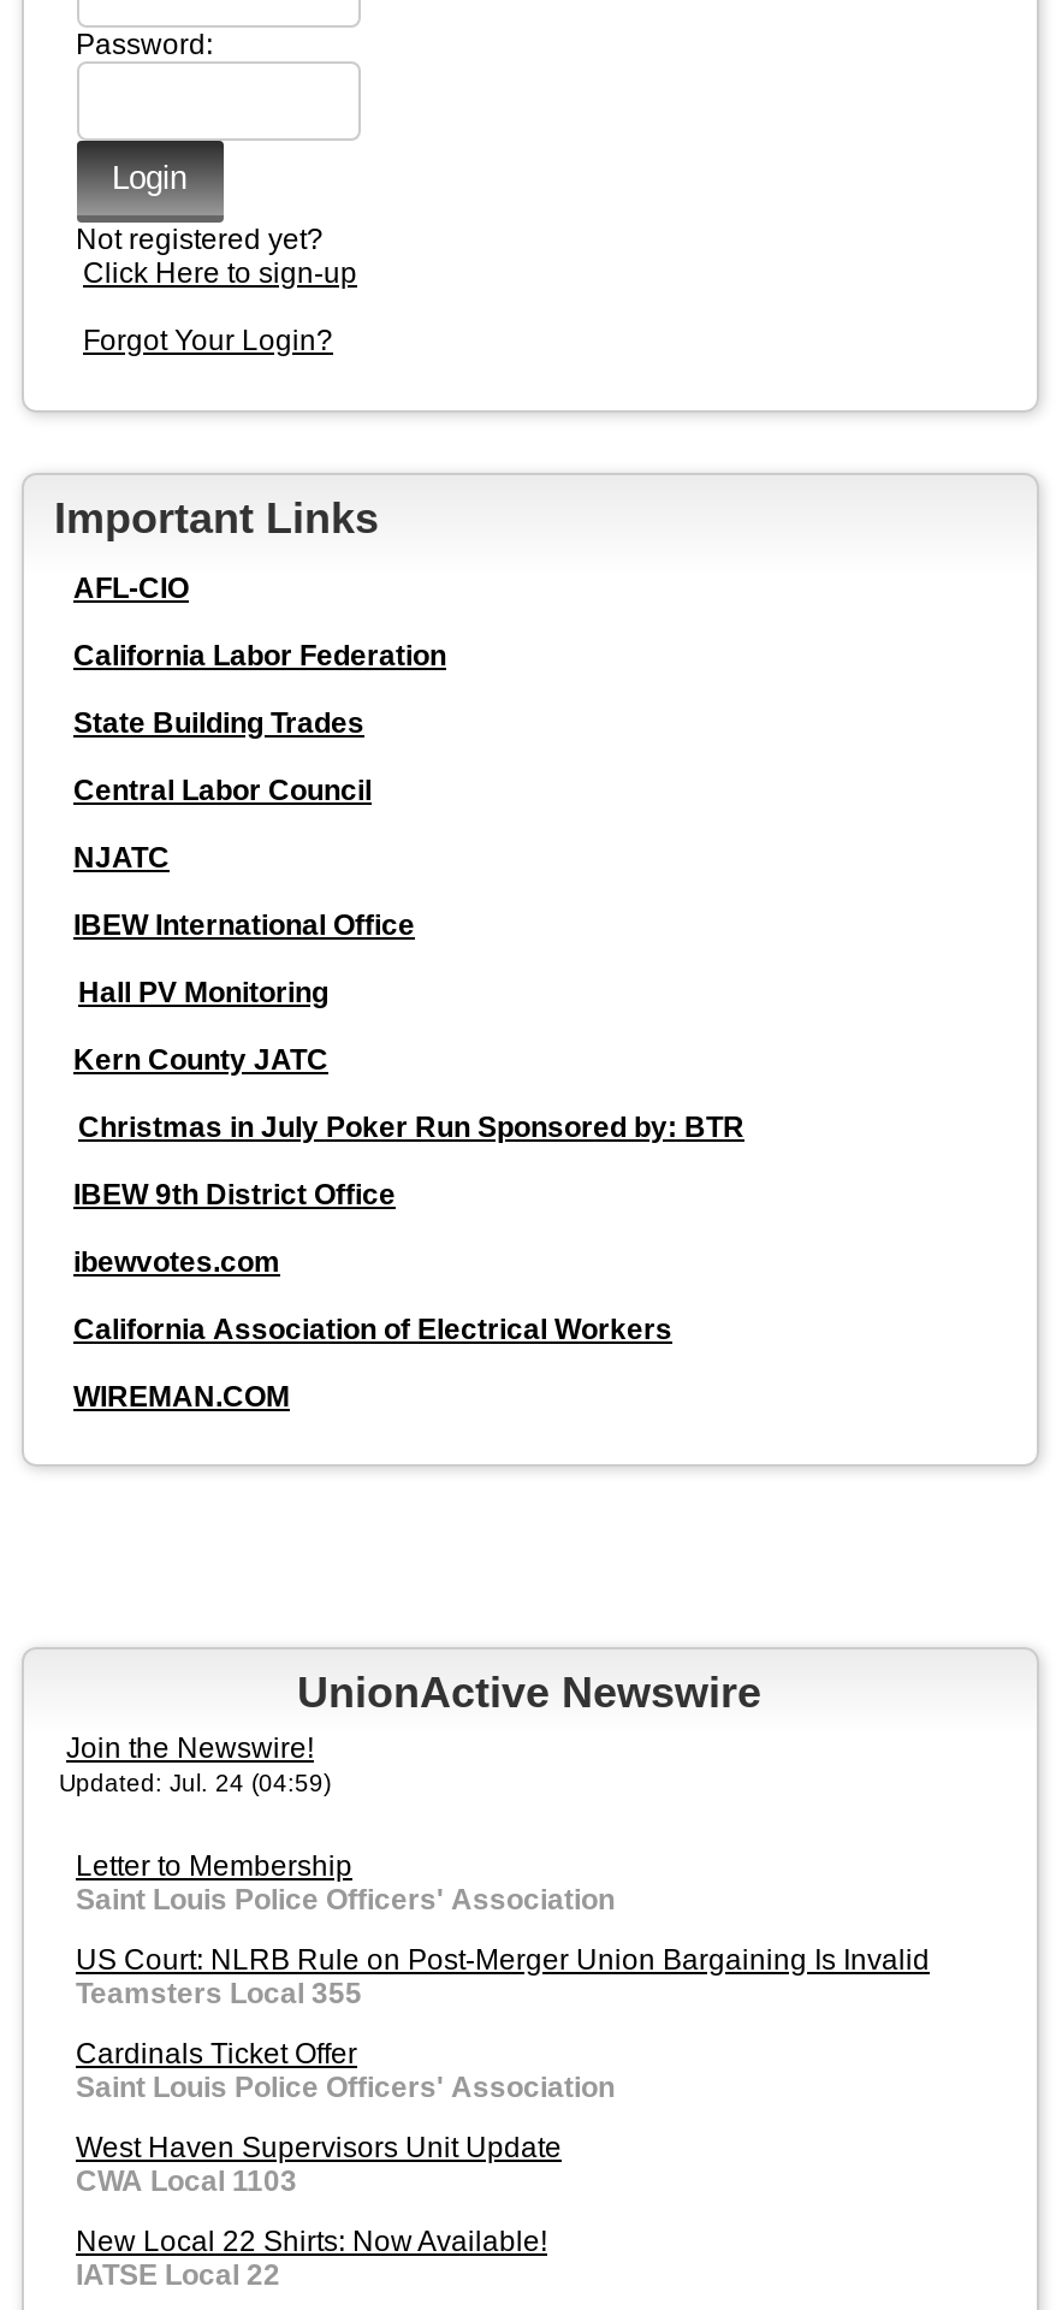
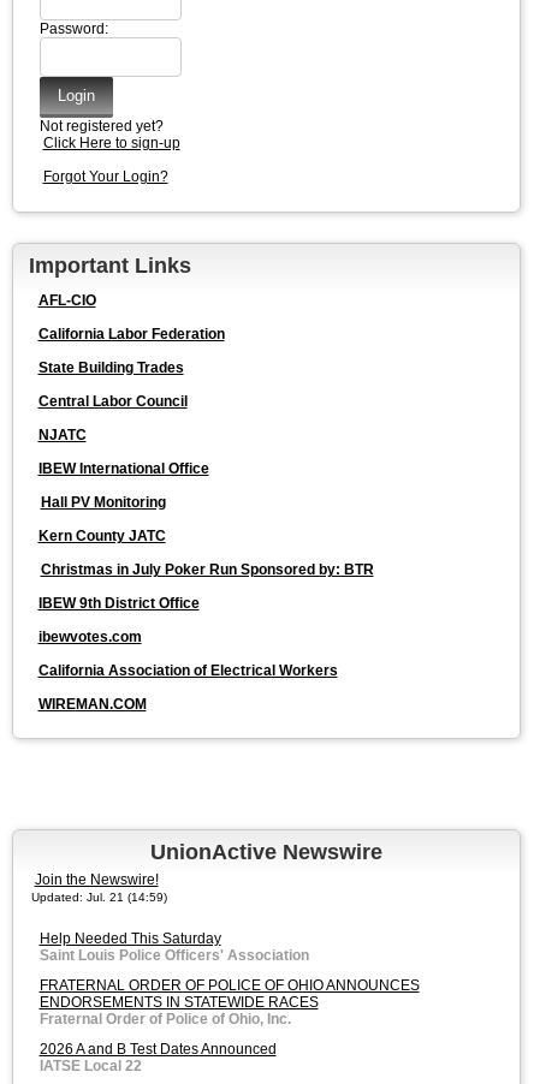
[59,1770,331,1796] Updated: Jul. 24 (04:59) -> [31,891,167,904] Updated: Jul. 21 (14:59)
[76,1849,352,1883] Letter to Membership -> [39,930,221,947] Help Needed This Saturday
[76,1943,930,2258] US Court: NLRB Rule on Post-Merger Union Bargaining Is Invalid | Teamsters Local 355 | Cardinals Ticket Offer | Saint Louis Police Officers' Association | West Haven Supervisors Unit Update | CWA Local 1103 | New Local 22 Shirts: Now Available! -> [39,977,419,1058] FRATERNAL ORDER OF POLICE OF OHIO ANNOUNCES | ENDORSEMENTS IN STATEWIDE RACES | Fraternal Order of Police of Ohio, Inc. | 2026 A and B Test Dates Announced

